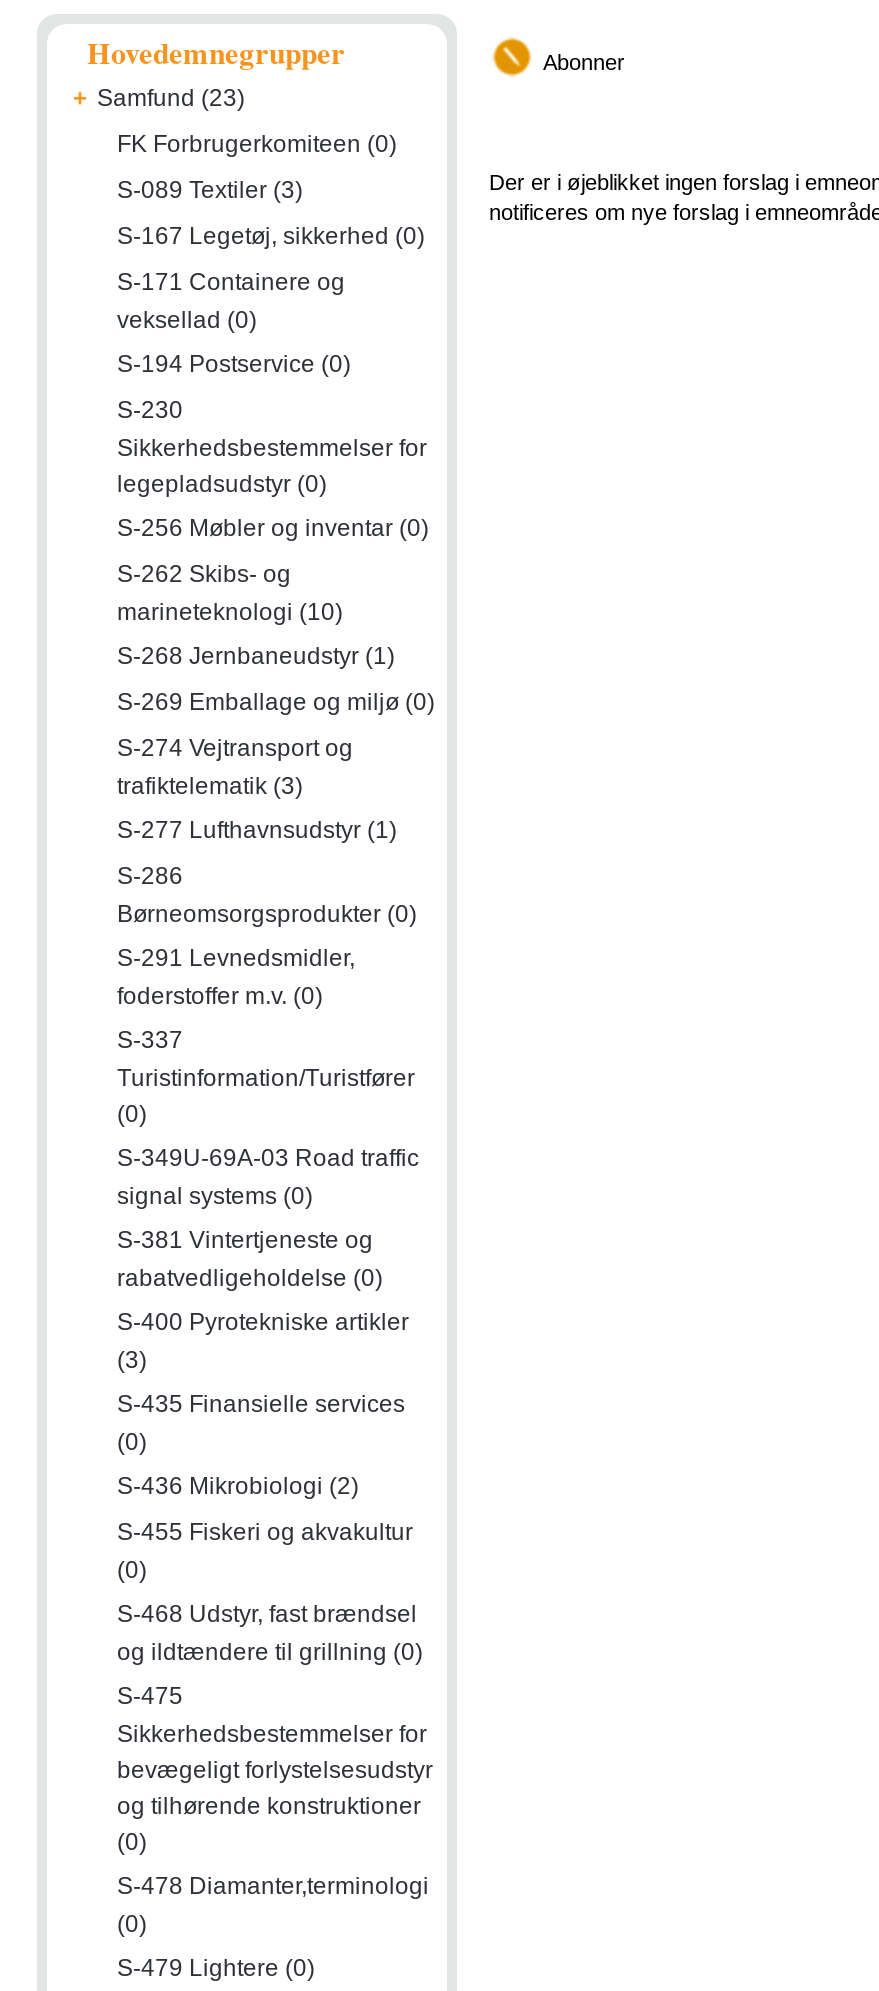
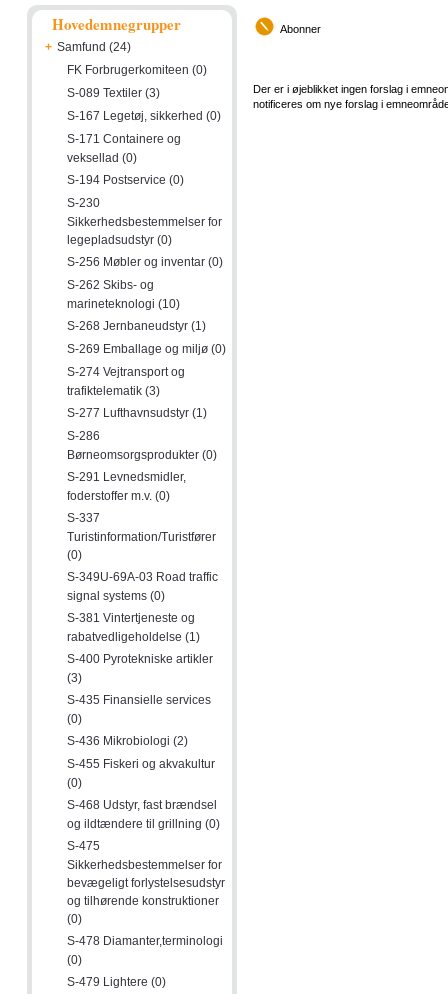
[73,84,245,112] + Samfund (23) -> [45,40,131,54] + Samfund (24)
[117,1264,383,1288] rabatvedligeholdelse (0) -> [67,630,200,642] rabatvedligeholdelse (1)

